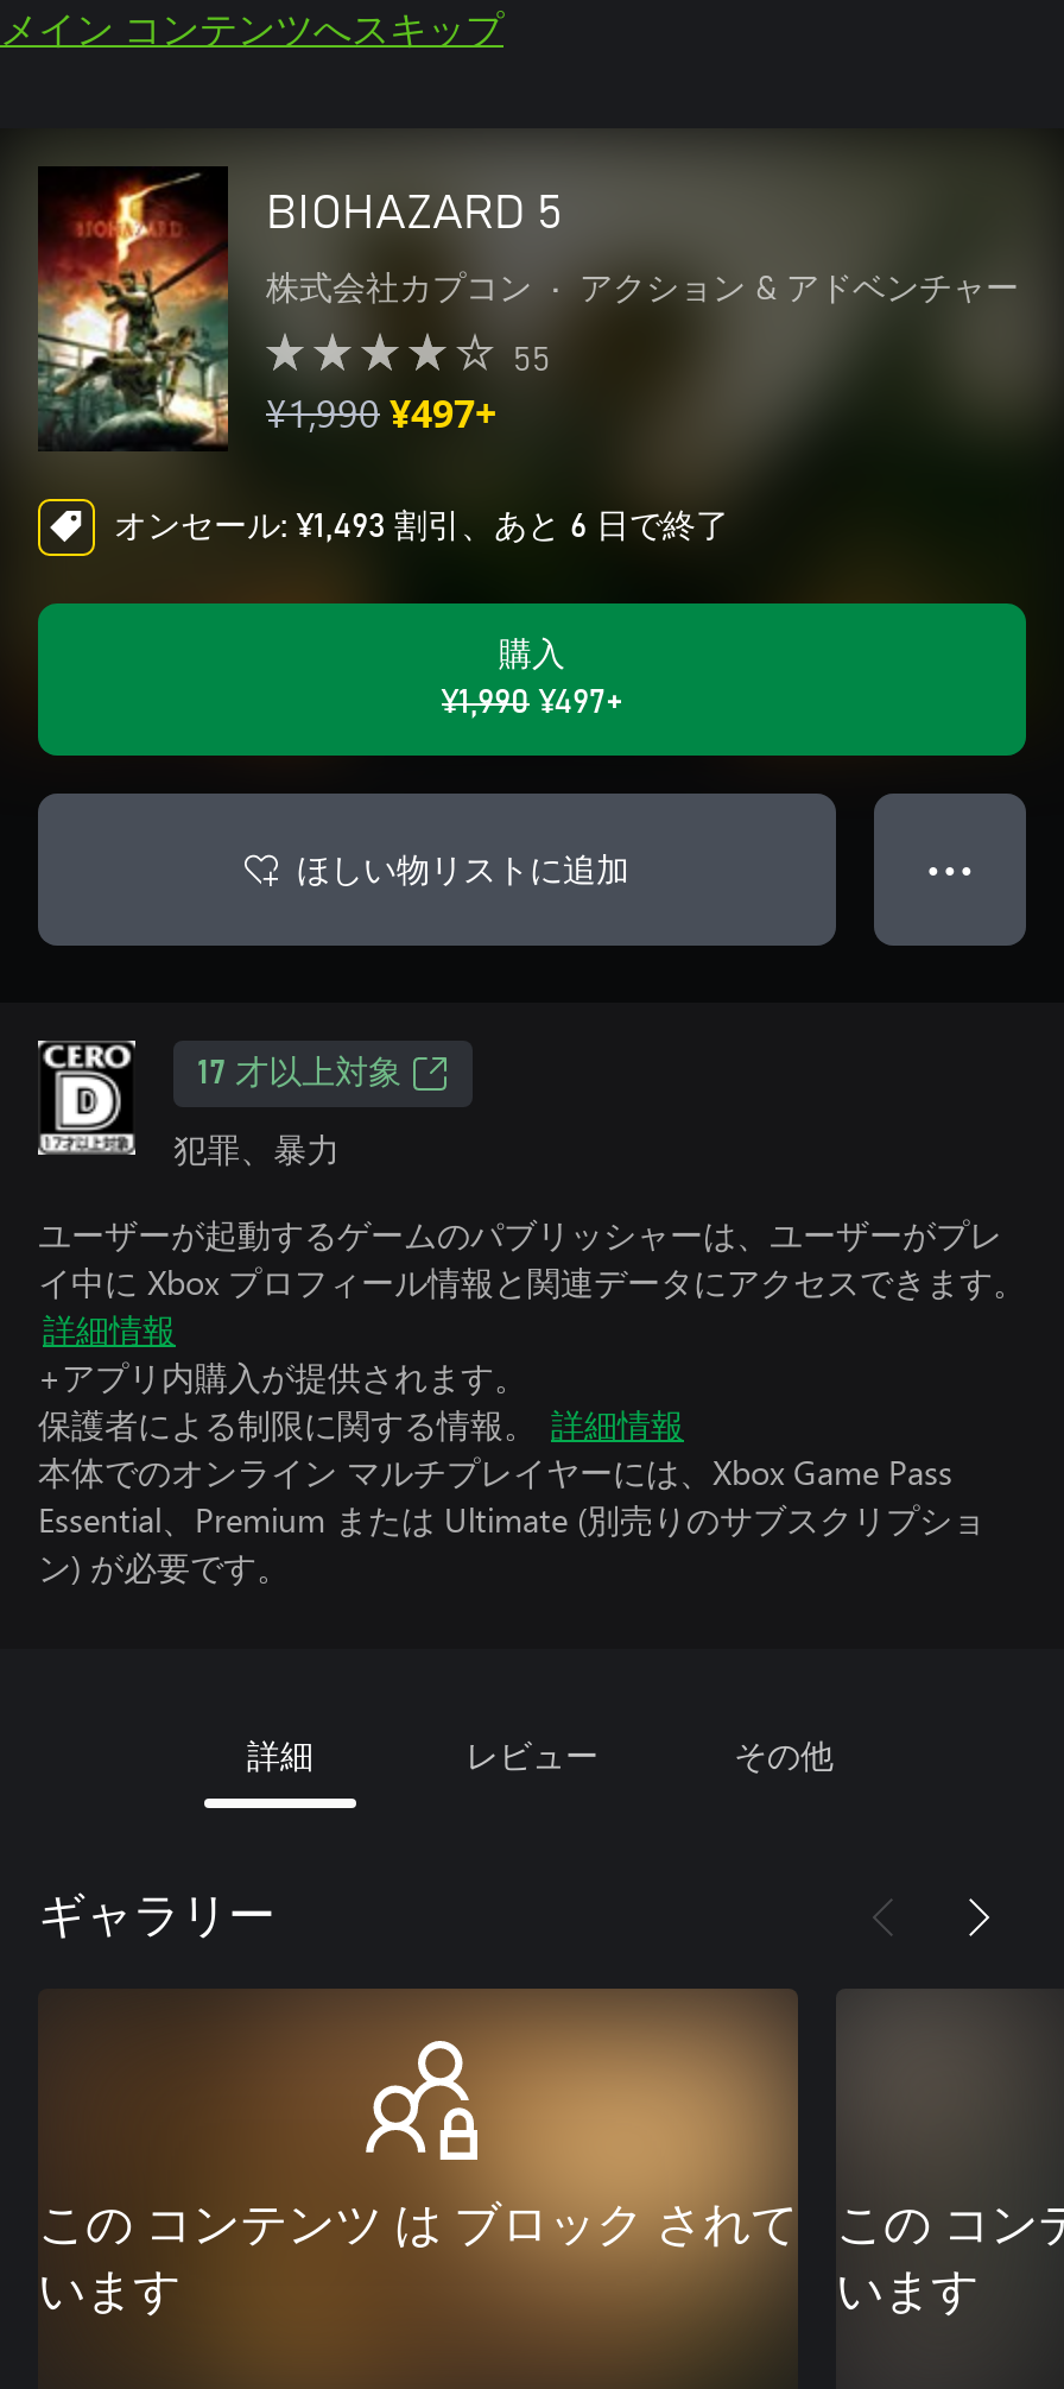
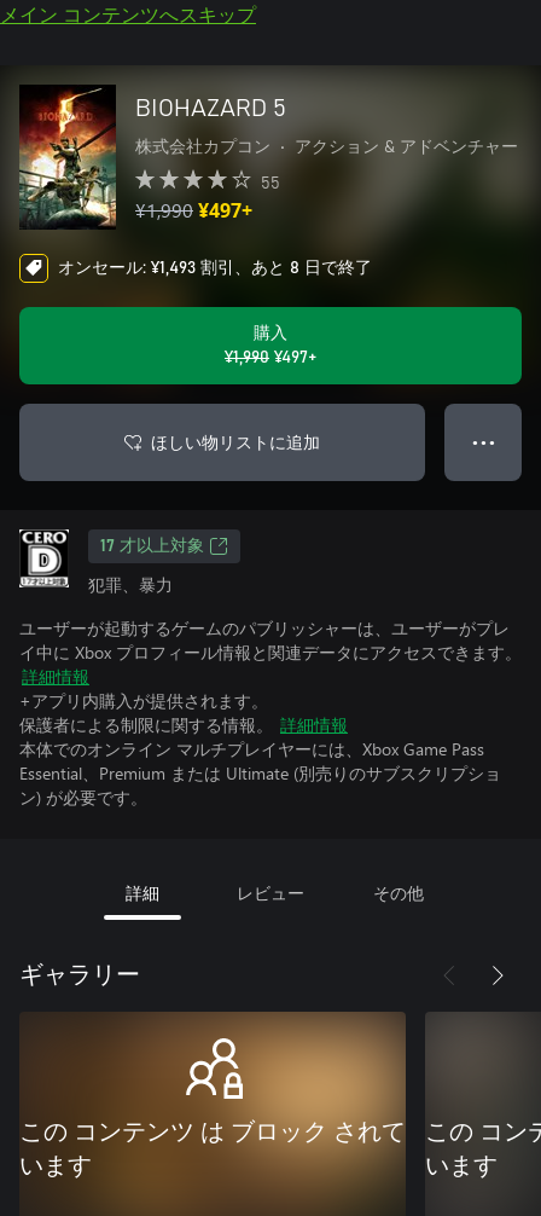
[114,511,729,544] オンセール: ¥1,493 割引、あと 6 日で終了 -> [58,260,372,277] オンセール: ¥1,493 割引、あと 8 日で終了

